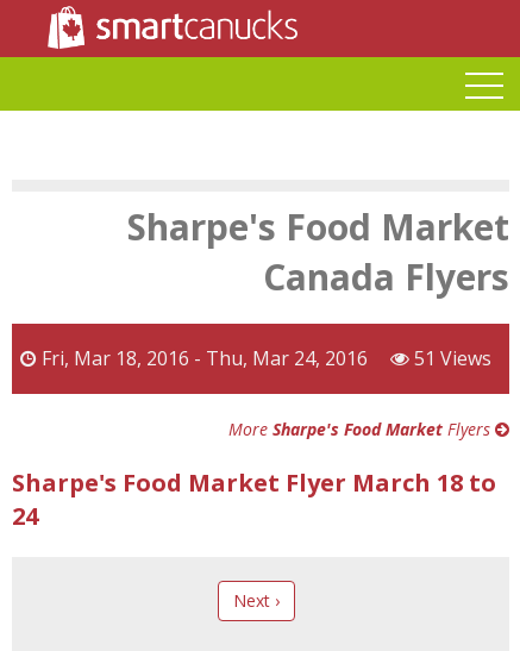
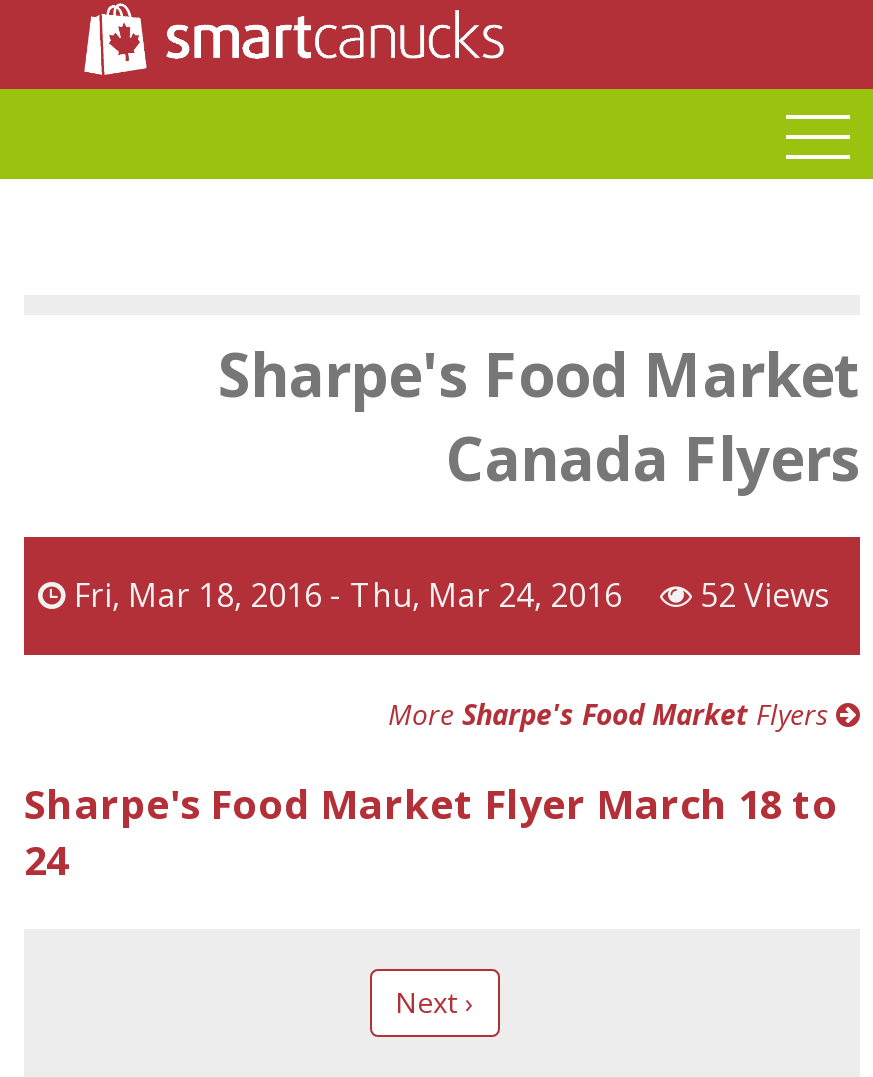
[37,345,491,371] Fri, Mar 18, 2016 - Thu, Mar 24, 2016 51 Views -> [66,573,830,617] Fri, Mar 18, 2016 - Thu, Mar 24, 2016 52 Views

